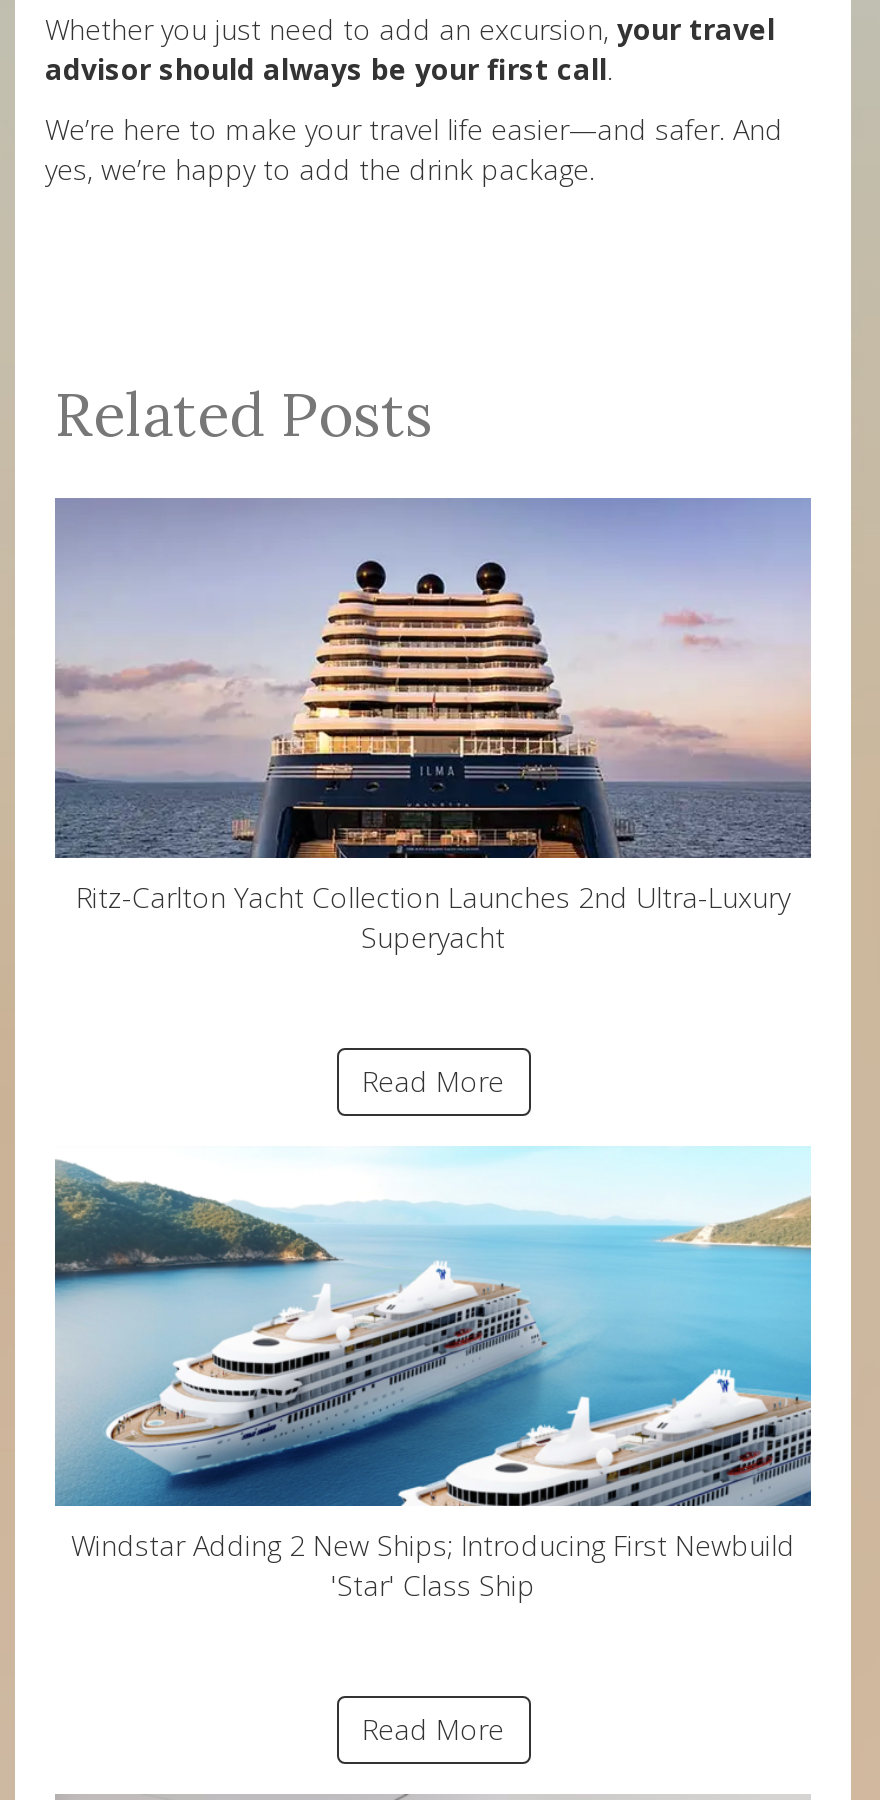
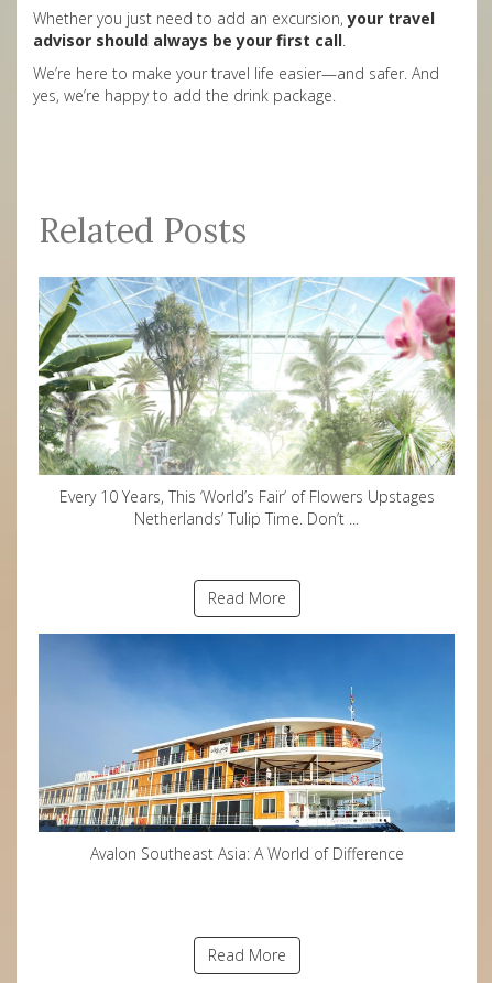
[53,498,811,955] [image] | Ritz-Carlton Yacht Collection Launches 2nd Ultra-Luxury | Superyacht -> [37,277,456,528] [image] | Every 10 Years, This ‘World’s Fair’ of Flowers Upstages | Netherlands’ Tulip Time. Don’t ...
[53,1146,813,1603] [image] | Windstar Adding 2 New Ships; Introducing First Newbuild | 'Star' Class Ship -> [37,633,456,863] [image] | Avalon Southeast Asia: A World of Difference

